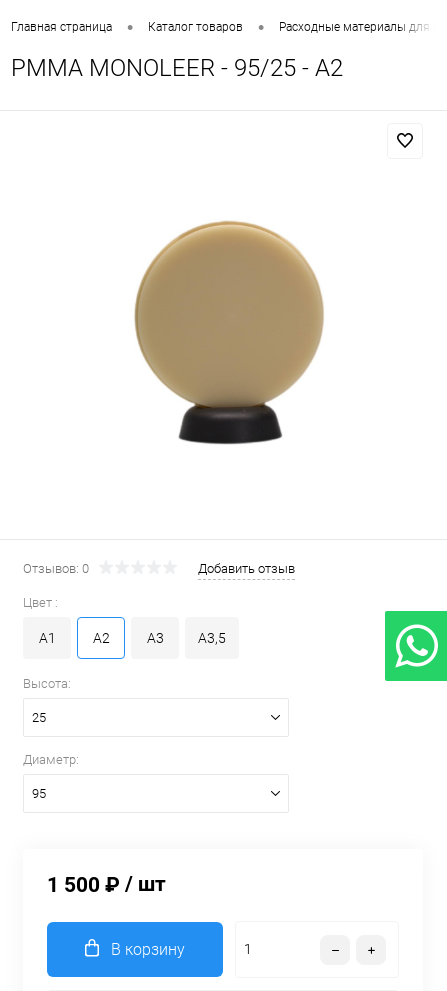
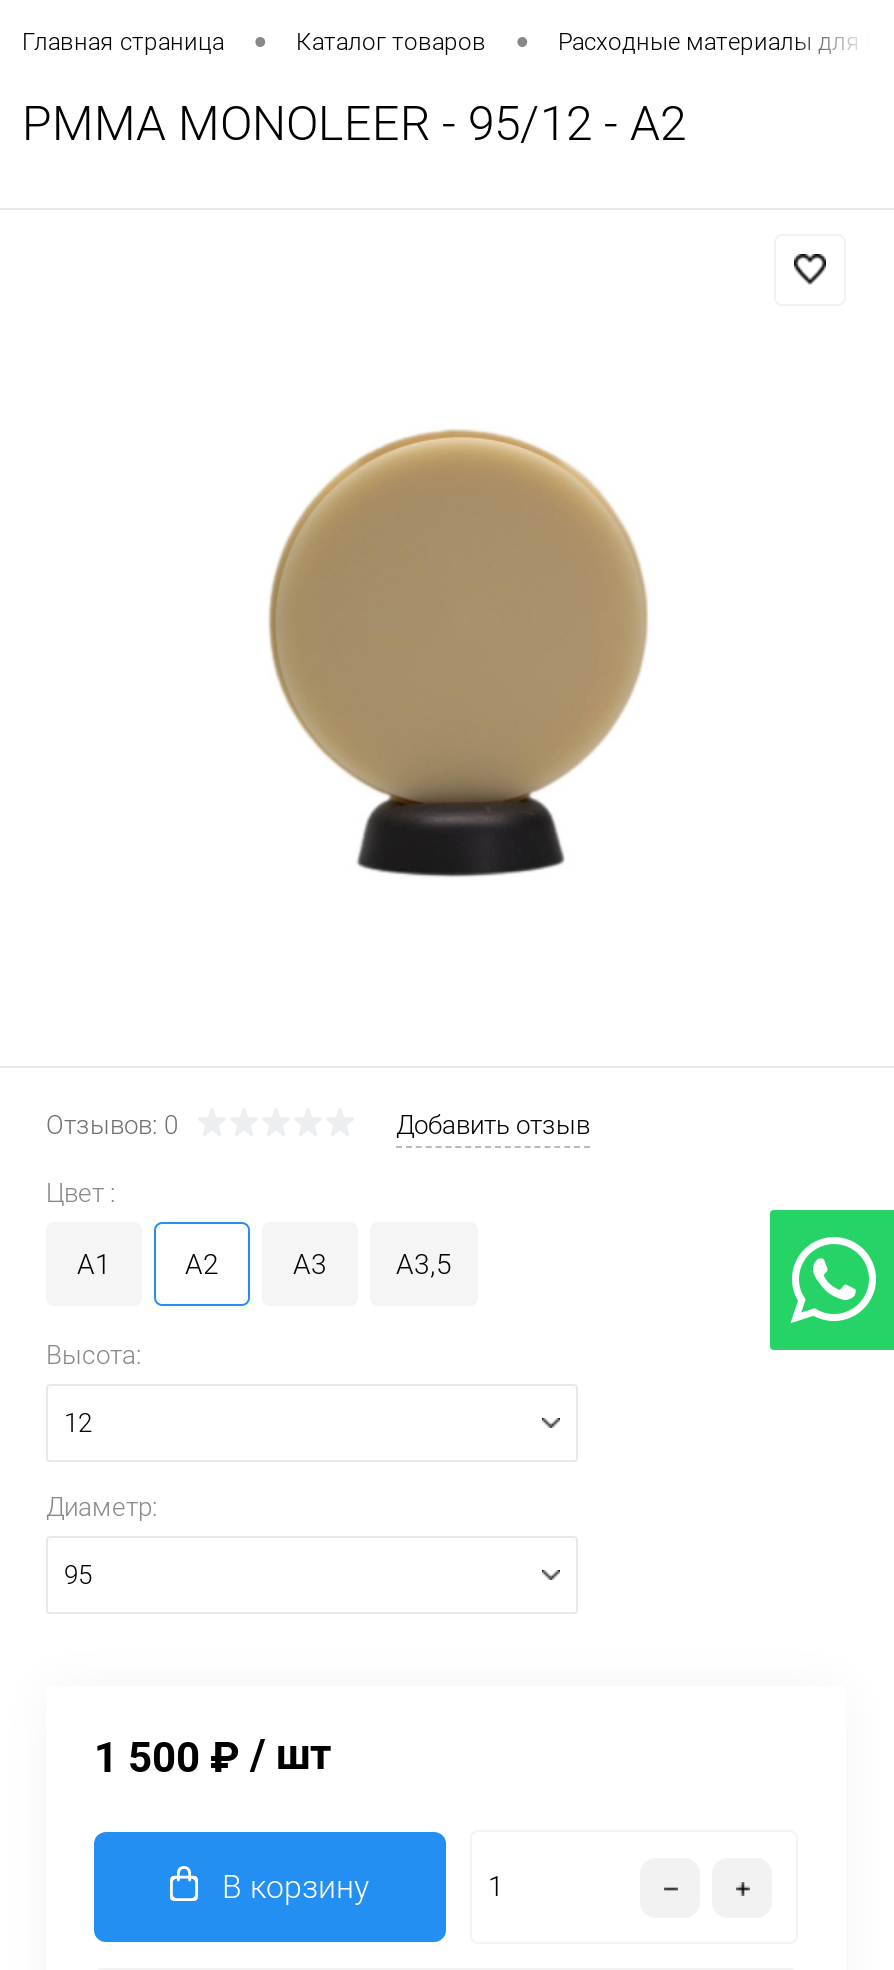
[11,54,343,82] PMMA MONOLEER - 95/25 - A2 -> [22,96,686,152] PMMA MONOLEER - 95/12 - A2
[32,710,46,725] 25 -> [64,1408,92,1438] 12

